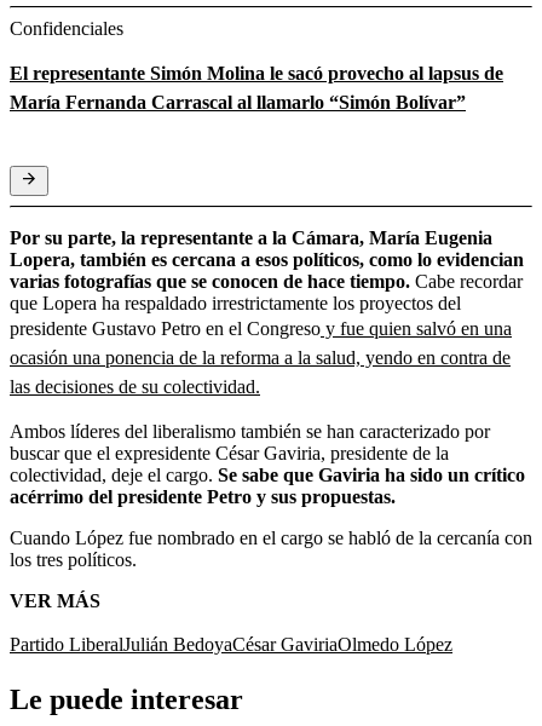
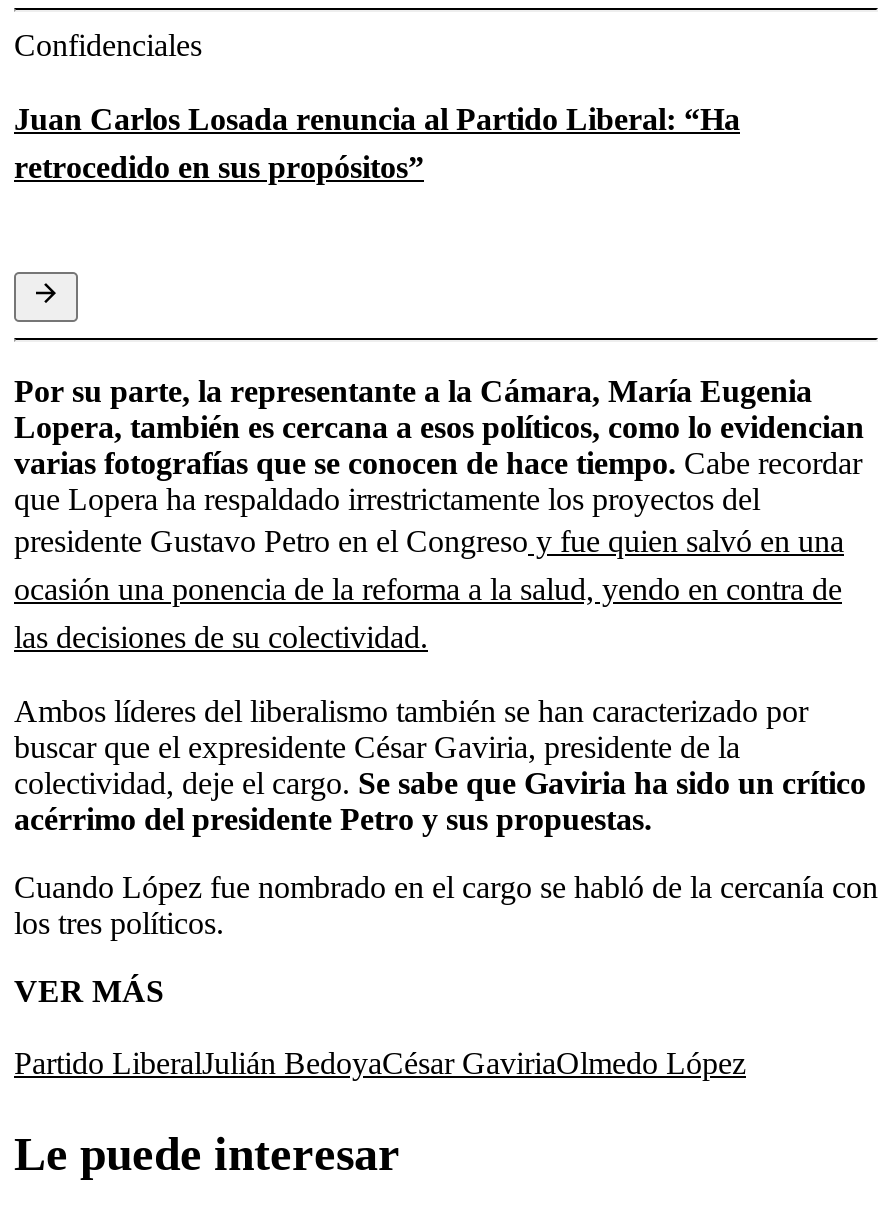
[10,62,503,112] El representante Simón Molina le sacó provecho al lapsus de | María Fernanda Carrascal al llamarlo “Simón Bolívar” -> [14,101,740,183] Juan Carlos Losada renuncia al Partido Liberal: “Ha | retrocedido en sus propósitos”

